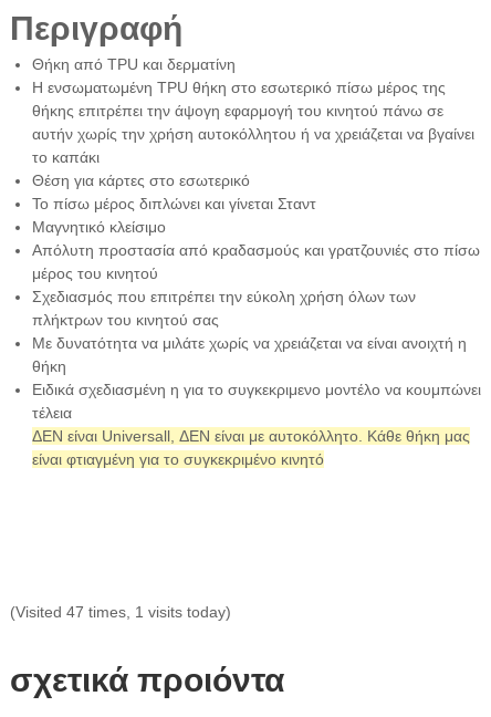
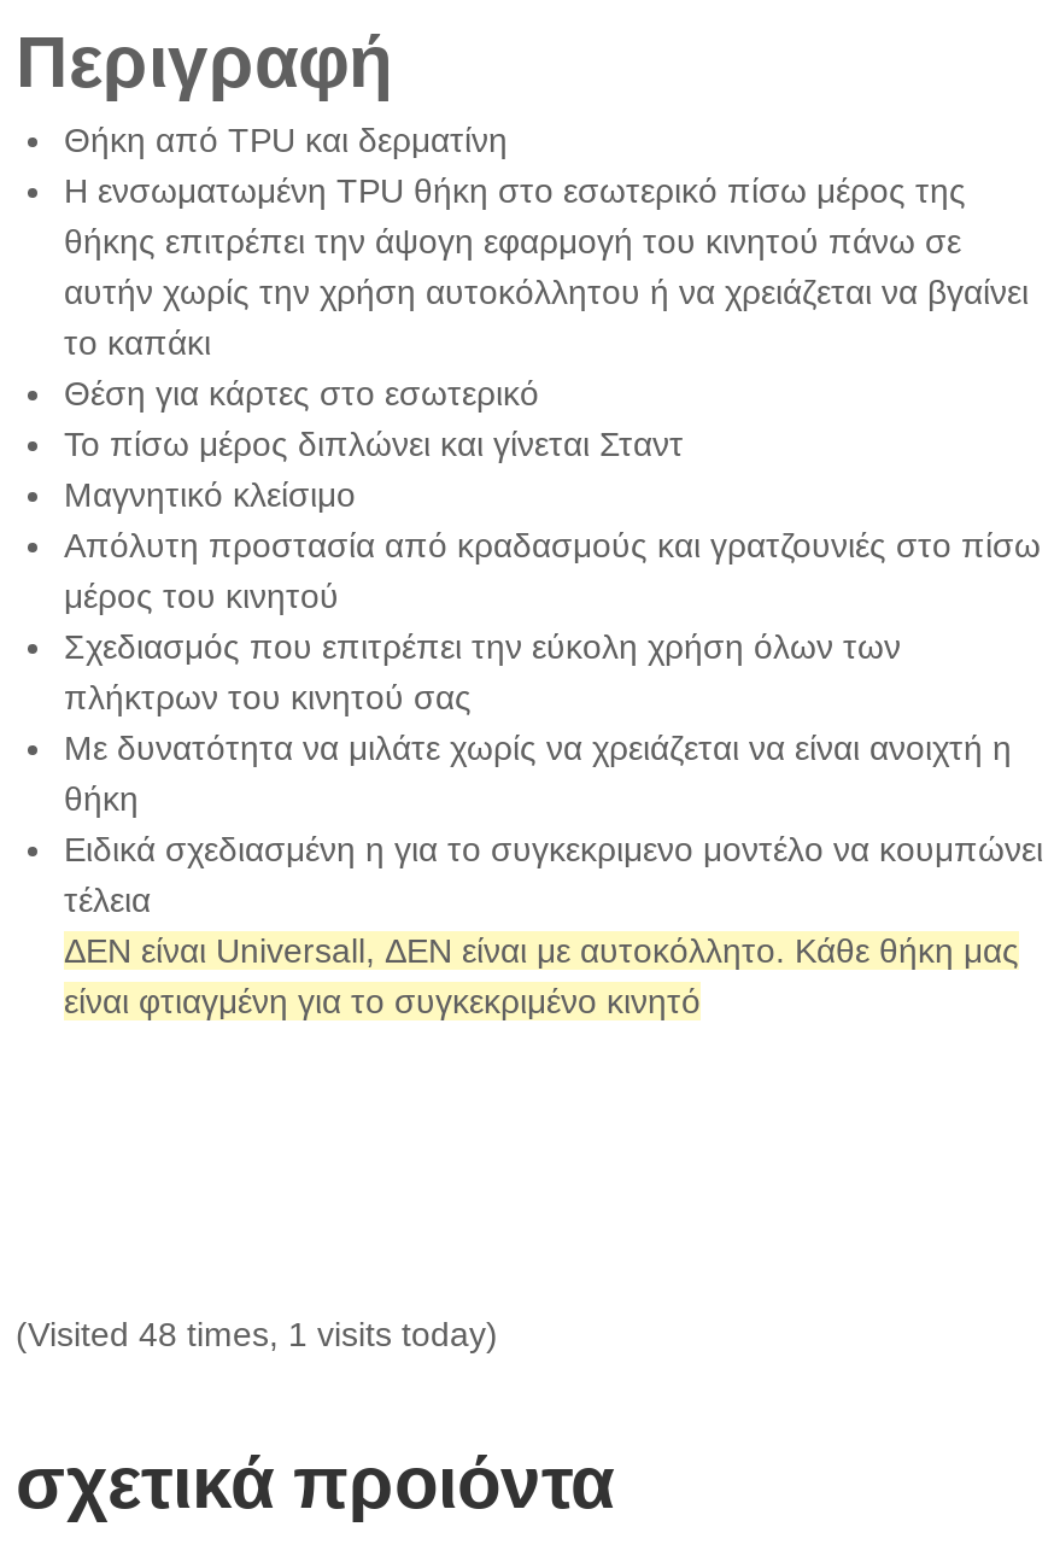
[10,603,231,620] (Visited 47 times, 1 visits today) -> [16,1314,498,1353] (Visited 48 times, 1 visits today)

